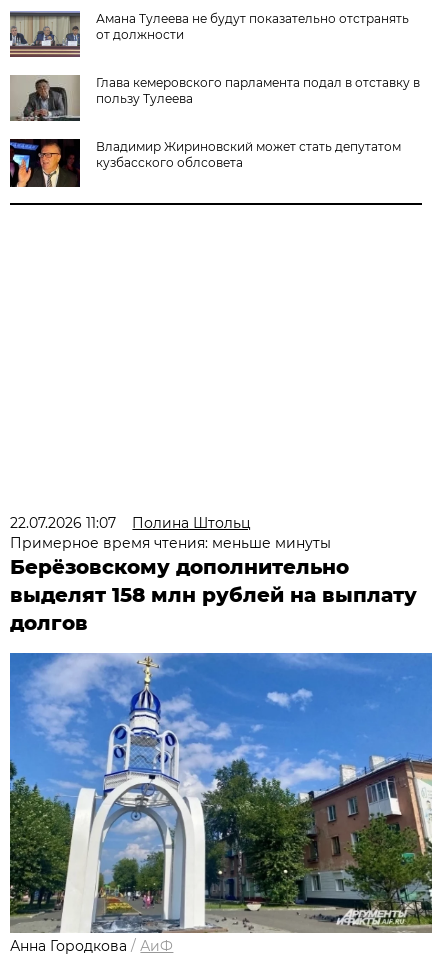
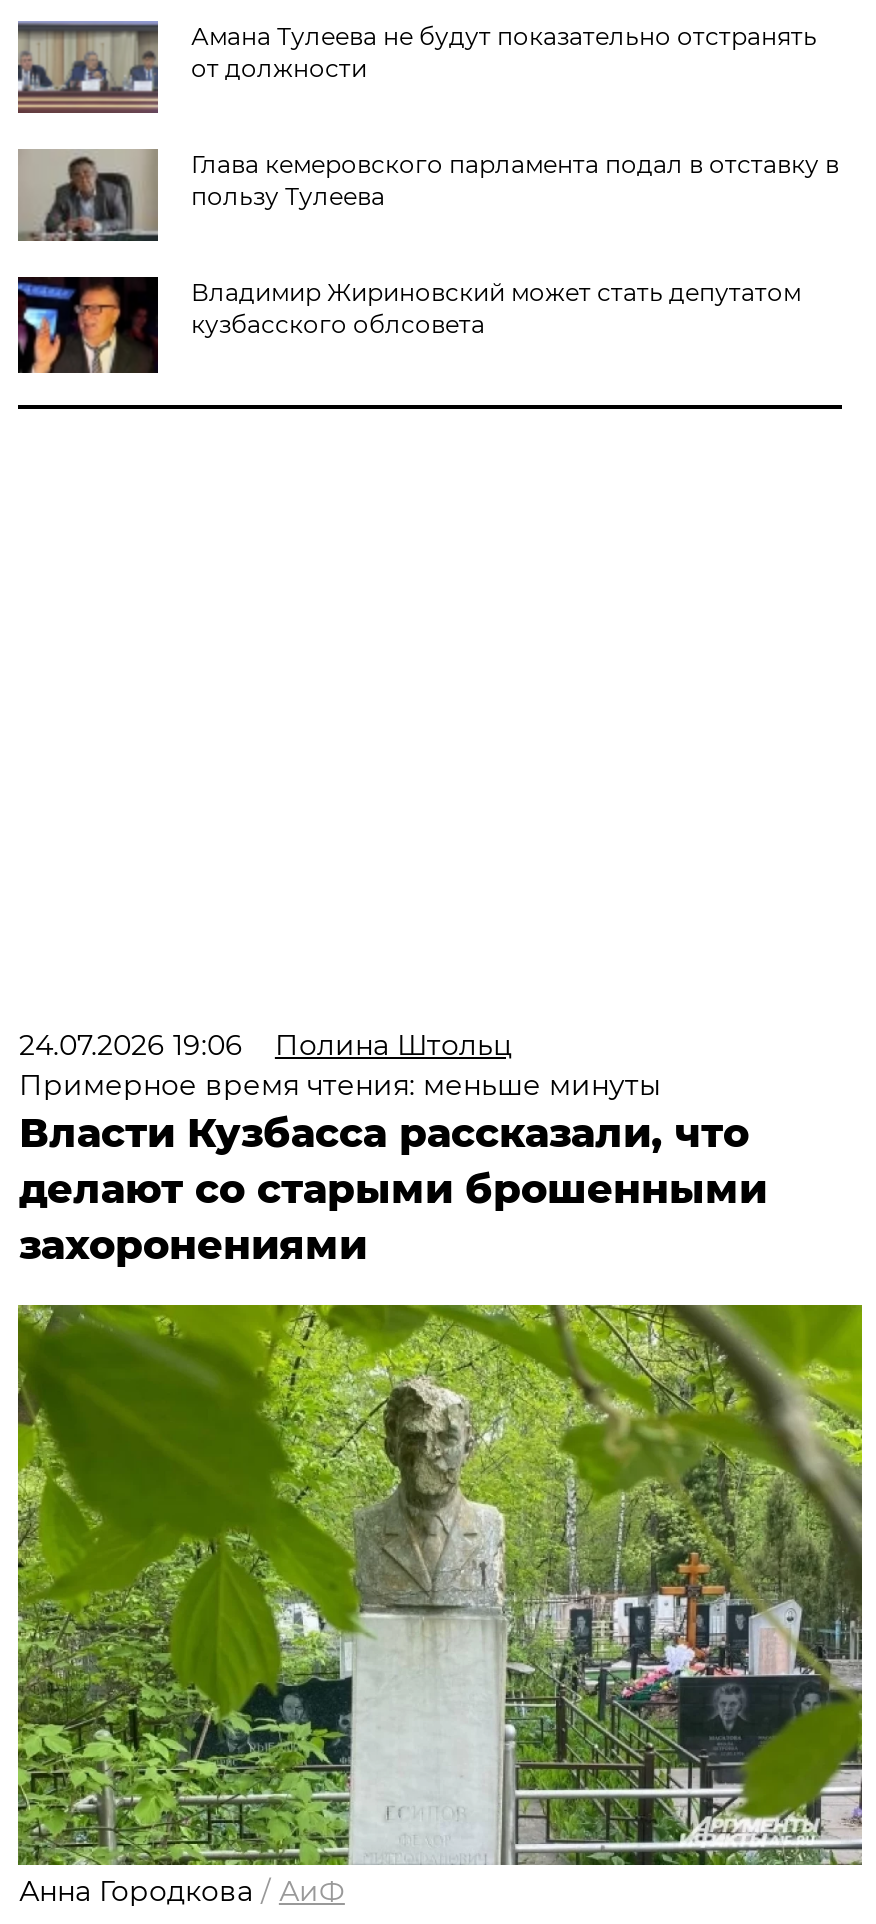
[10,514,251,532] 22.07.2026 11:07 Полина Штольц -> [19,1027,513,1063] 24.07.2026 19:06 Полина Штольц
[10,555,417,635] Берёзовскому дополнительно | выделят 158 млн рублей на выплату | долгов -> [19,1109,767,1269] Власти Кузбасса рассказали, что | делают со старыми брошенными | захоронениями
[9,652,433,934] [image] -> [16,1303,864,1867] [image]

